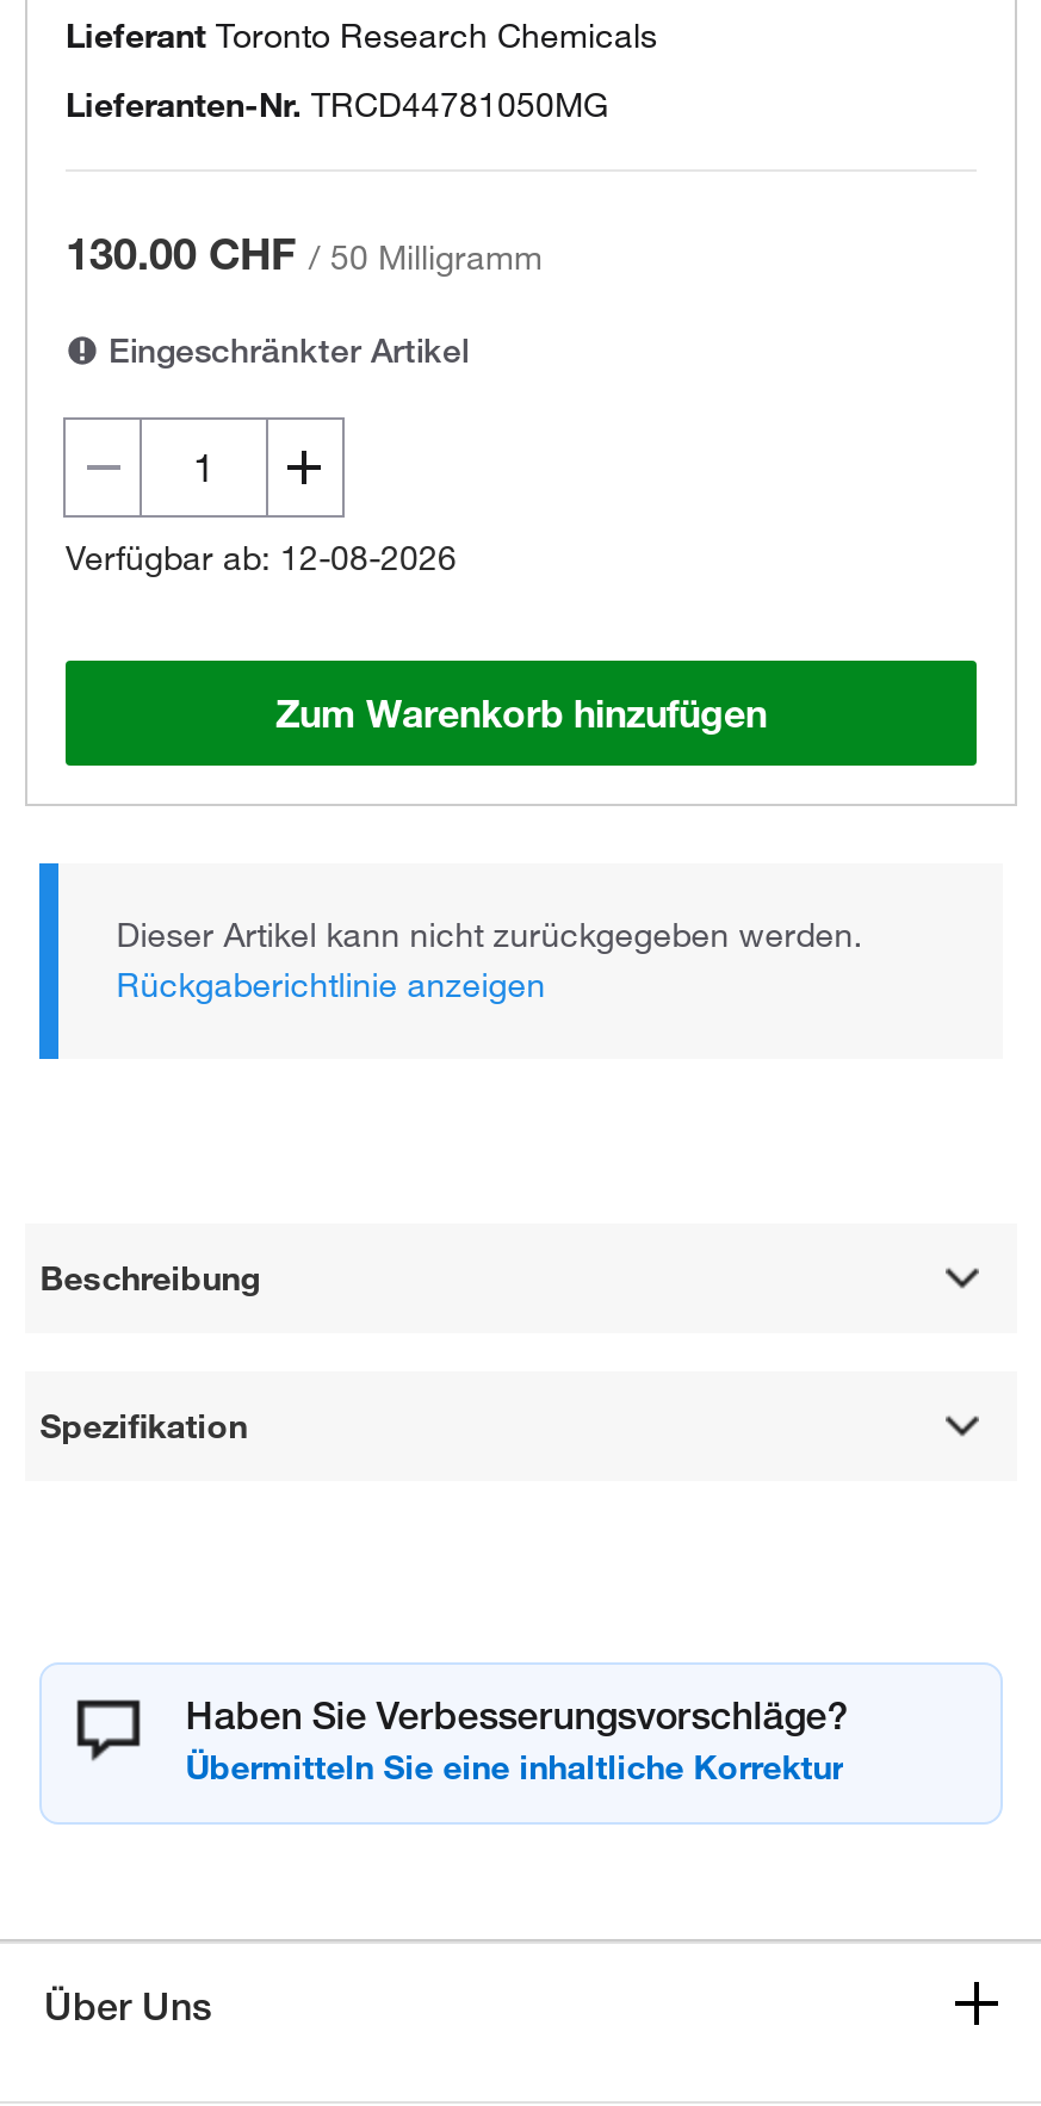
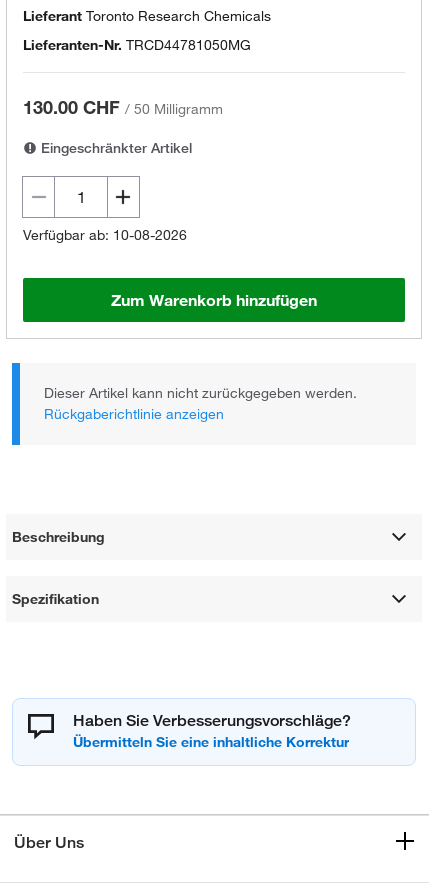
[66,537,457,580] Verfügbar ab: 12-08-2026 -> [23,226,187,244] Verfügbar ab: 10-08-2026

